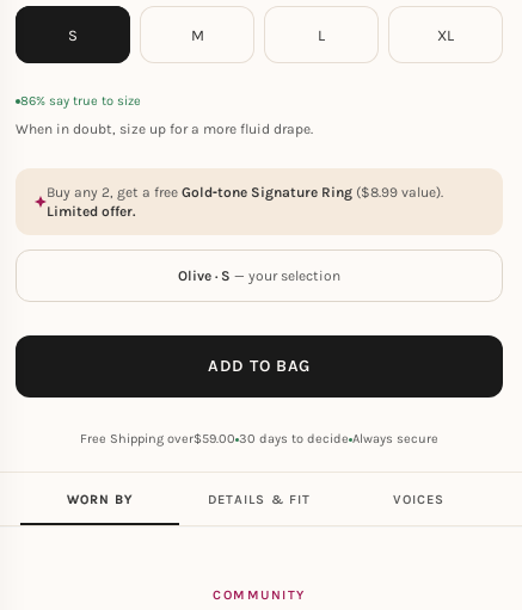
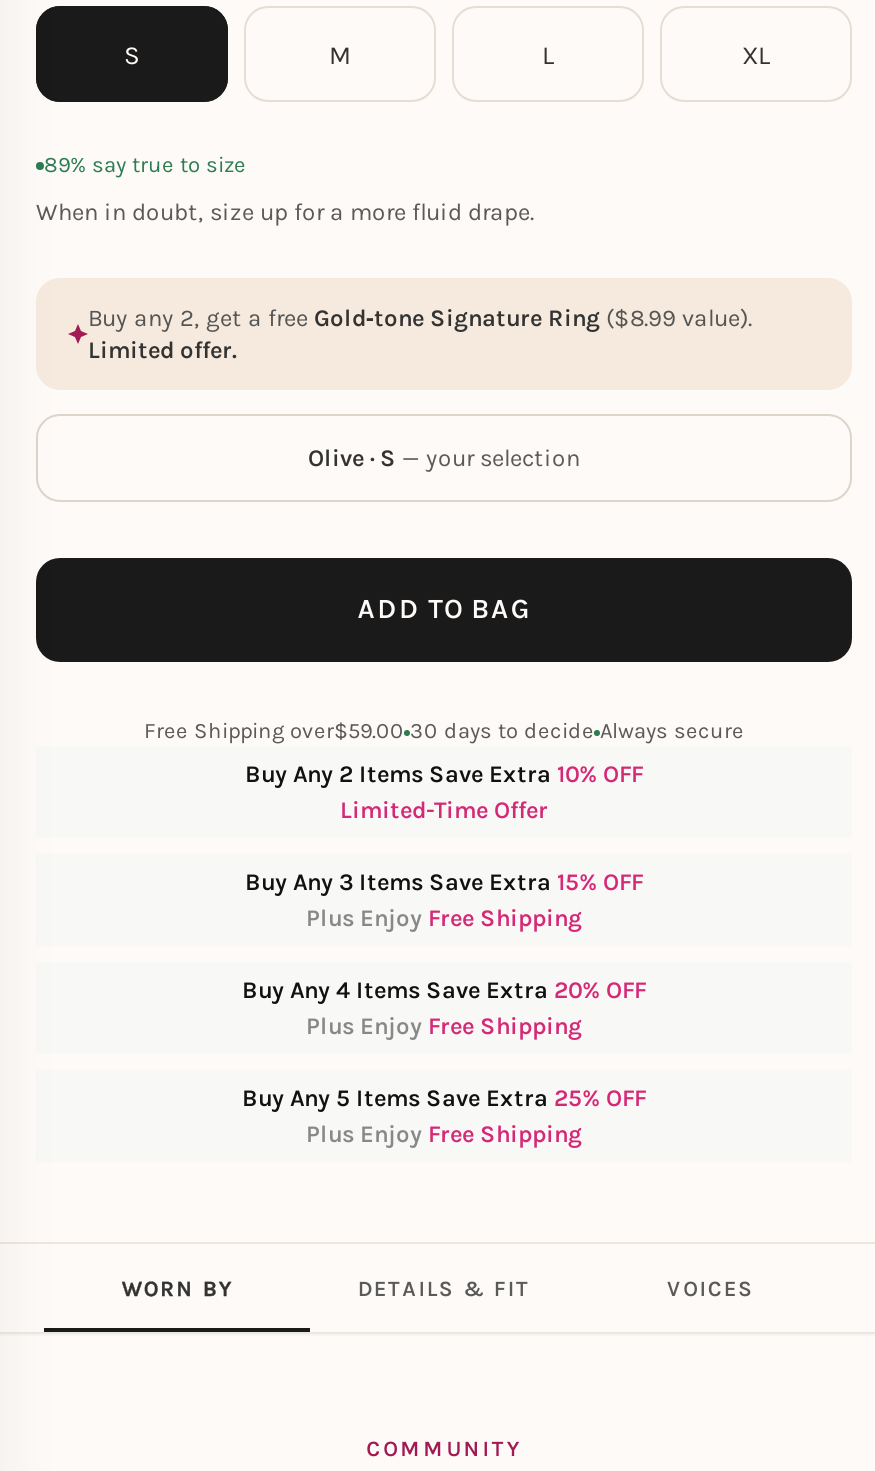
[20,93,141,109] 86% say true to size -> [44,152,246,178] 89% say true to size
none -> [242,760,646,1148] Buy Any 2 Items Save Extra 10% OFF | Limited-Time Offer | Buy Any 3 Items Save Extra 15% OFF | Plus Enjoy Free Shipping | Buy Any 4 Items Save Extra 20% OFF | Plus Enjoy Free Shipping | Buy Any 5 Items Save Extra 25% OFF | Plus Enjoy Free Shipping

